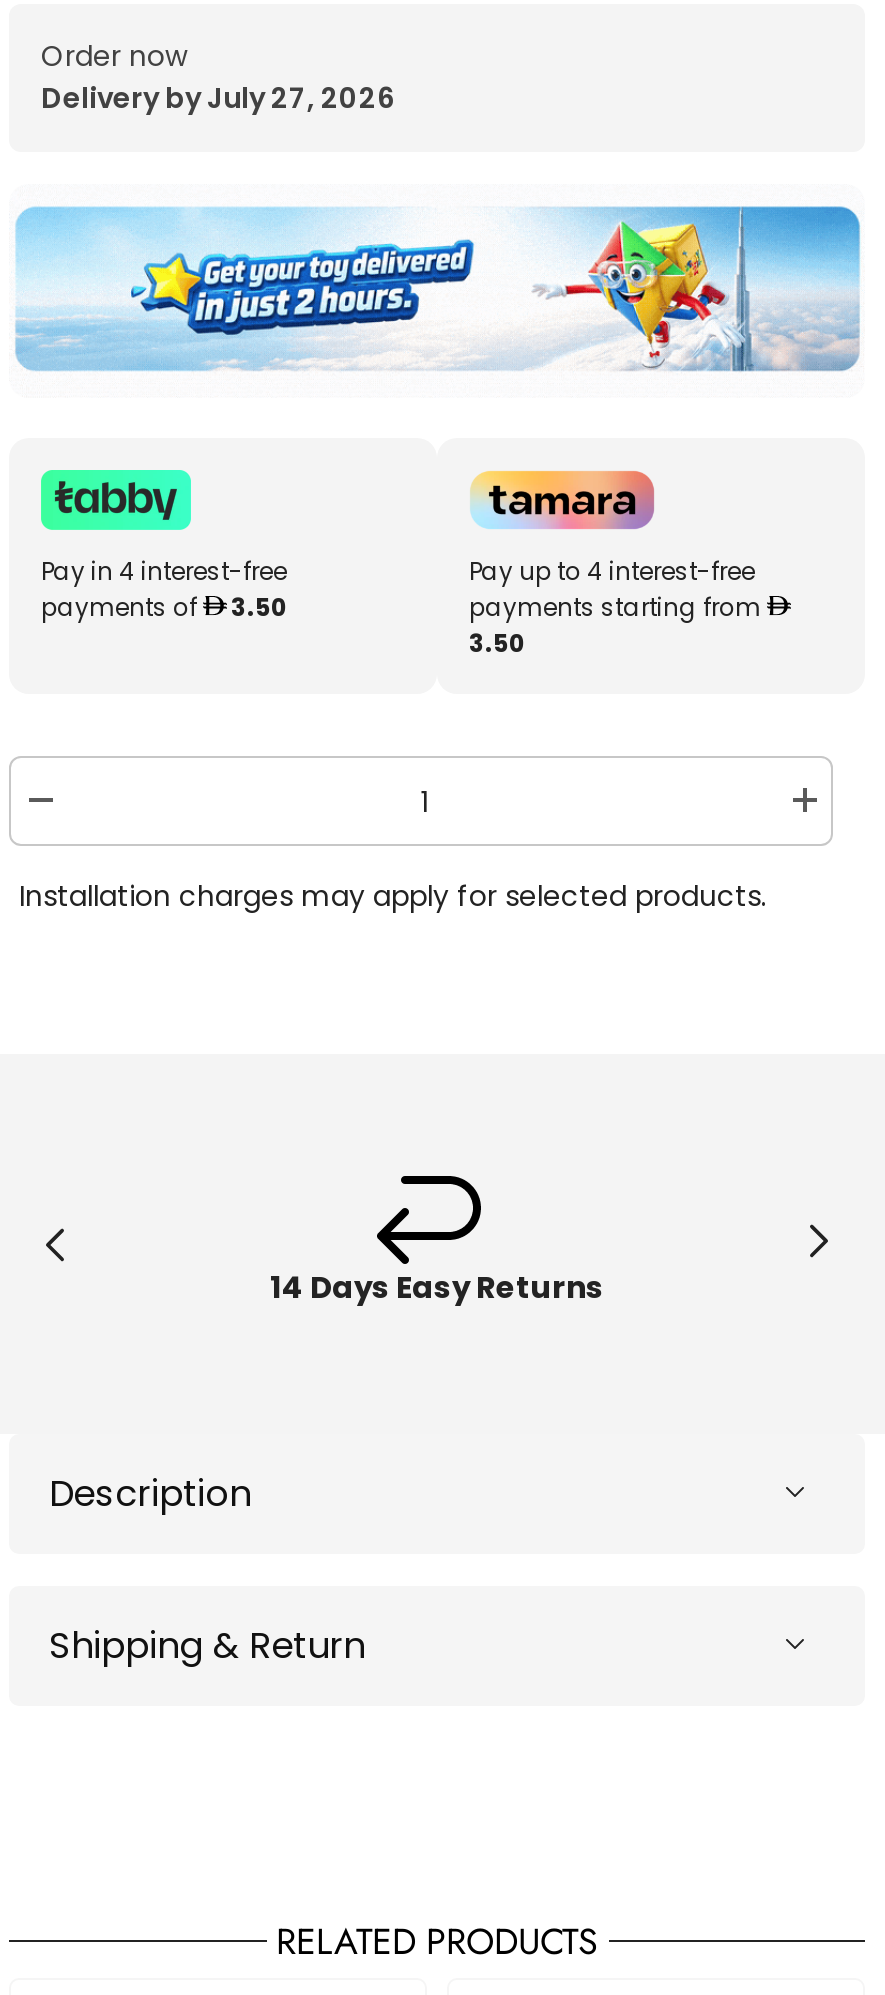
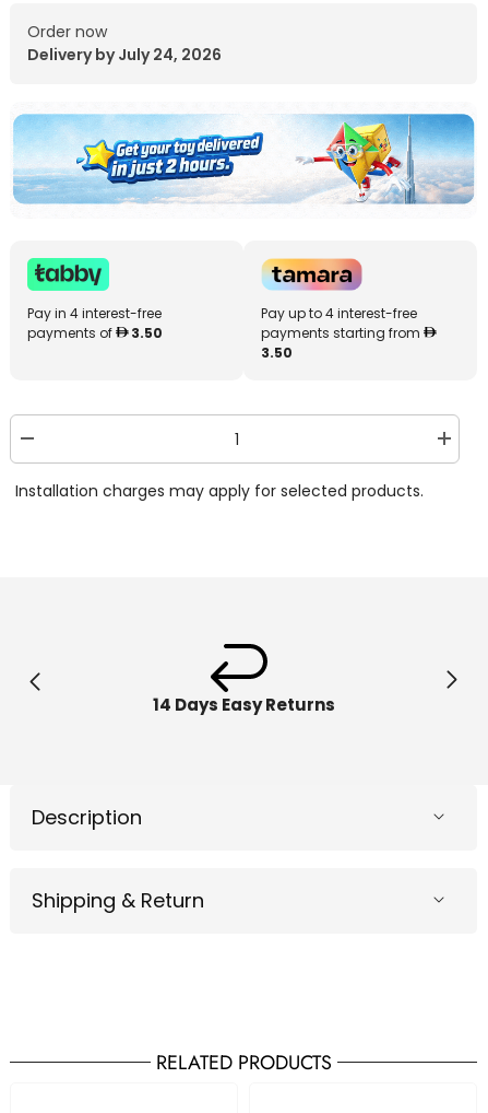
[41,78,395,118] Delivery by July 27, 2026 -> [27,44,222,66] Delivery by July 24, 2026

